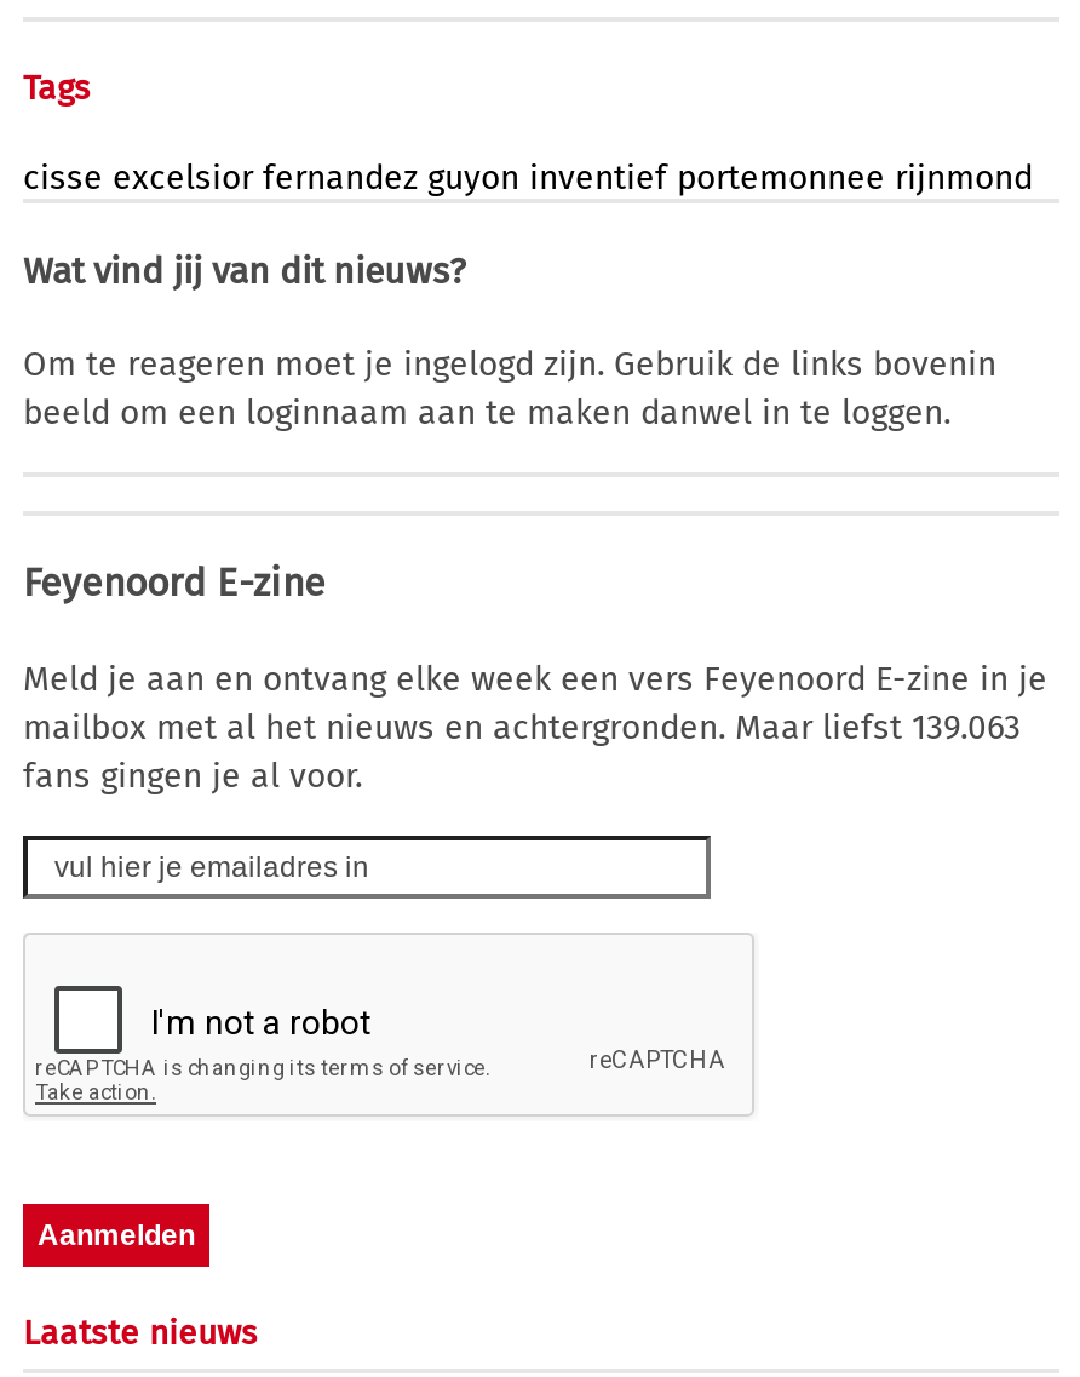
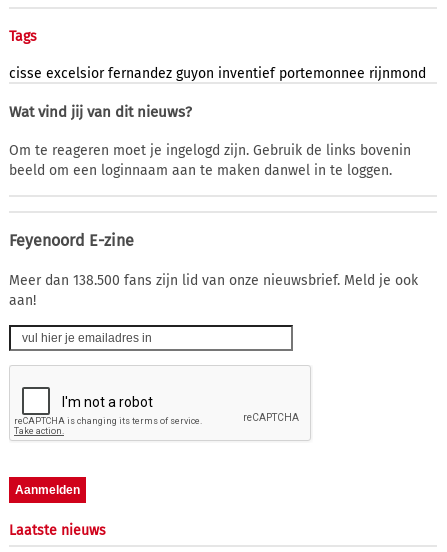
[23,658,1047,796] Meld je aan en ontvang elke week een vers Feyenoord E-zine in je | mailbox met al het nieuws en achtergronden. Maar liefst 139.063 | fans gingen je al voor. -> [9,272,418,309] Meer dan 138.500 fans zijn lid van onze nieuwsbrief. Meld je ook | aan!

